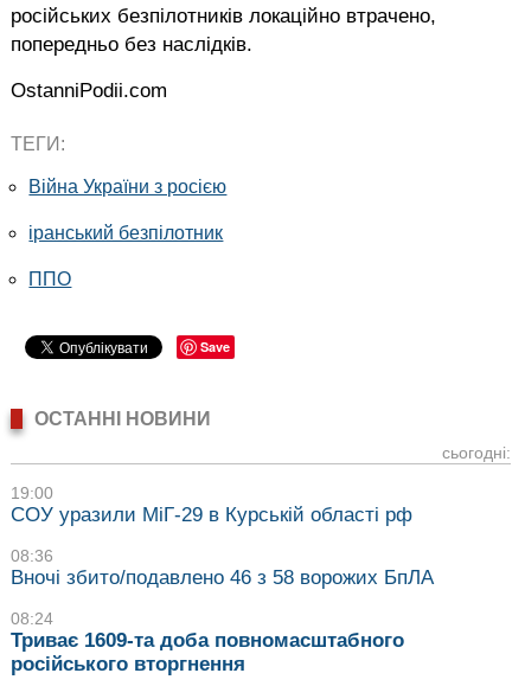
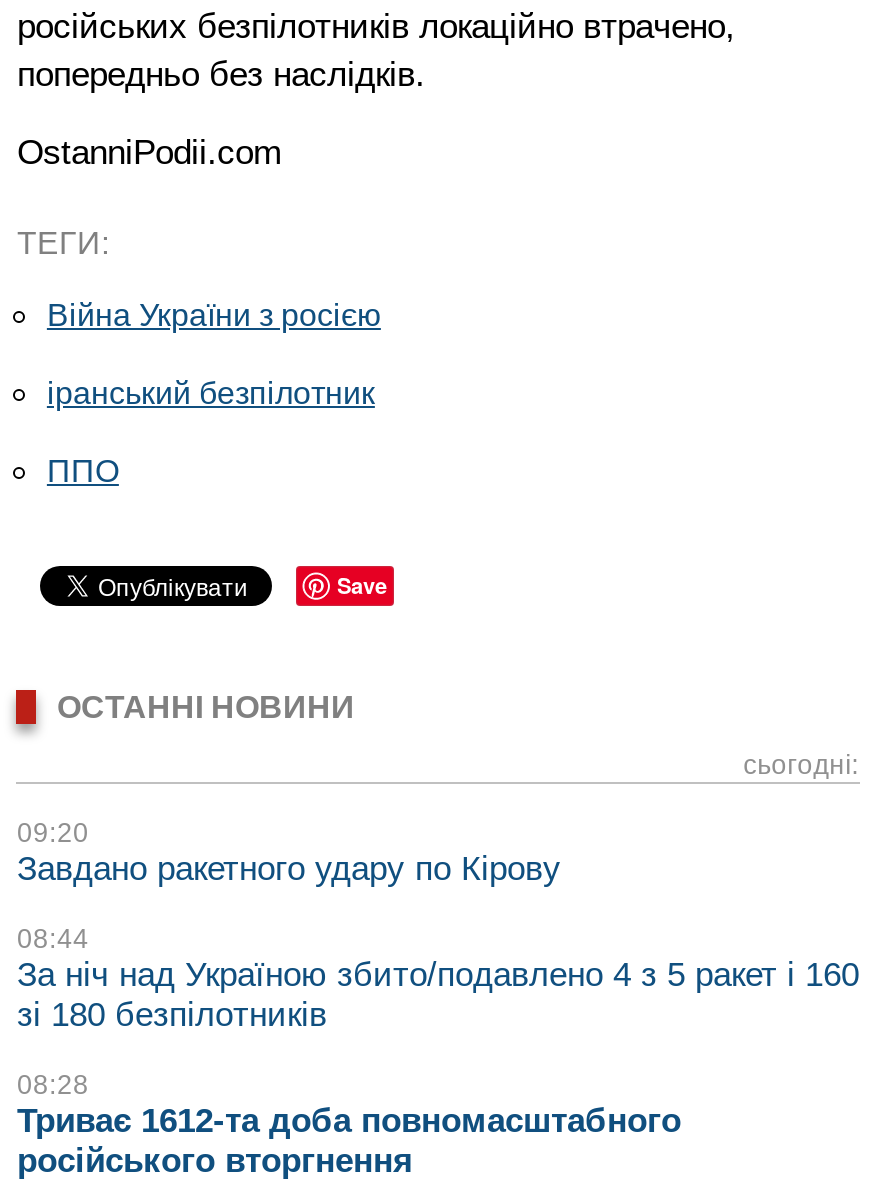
[11,485,413,526] 19:00 | СОУ уразили МіГ-29 в Курській області рф -> [17,818,561,888] 09:20 | Завдано ракетного удару по Кірову
[11,547,434,589] 08:36 | Вночі збито/подавлено 46 з 58 ворожих БпЛА -> [17,924,859,1034] 08:44 | За ніч над Україною збито/подавлено 4 з 5 ракет і 160 | зі 180 безпілотників
[11,610,405,652] 08:24 | Триває 1609-та доба повномасштабного -> [17,1070,681,1140] 08:28 | Триває 1612-та доба повномасштабного

